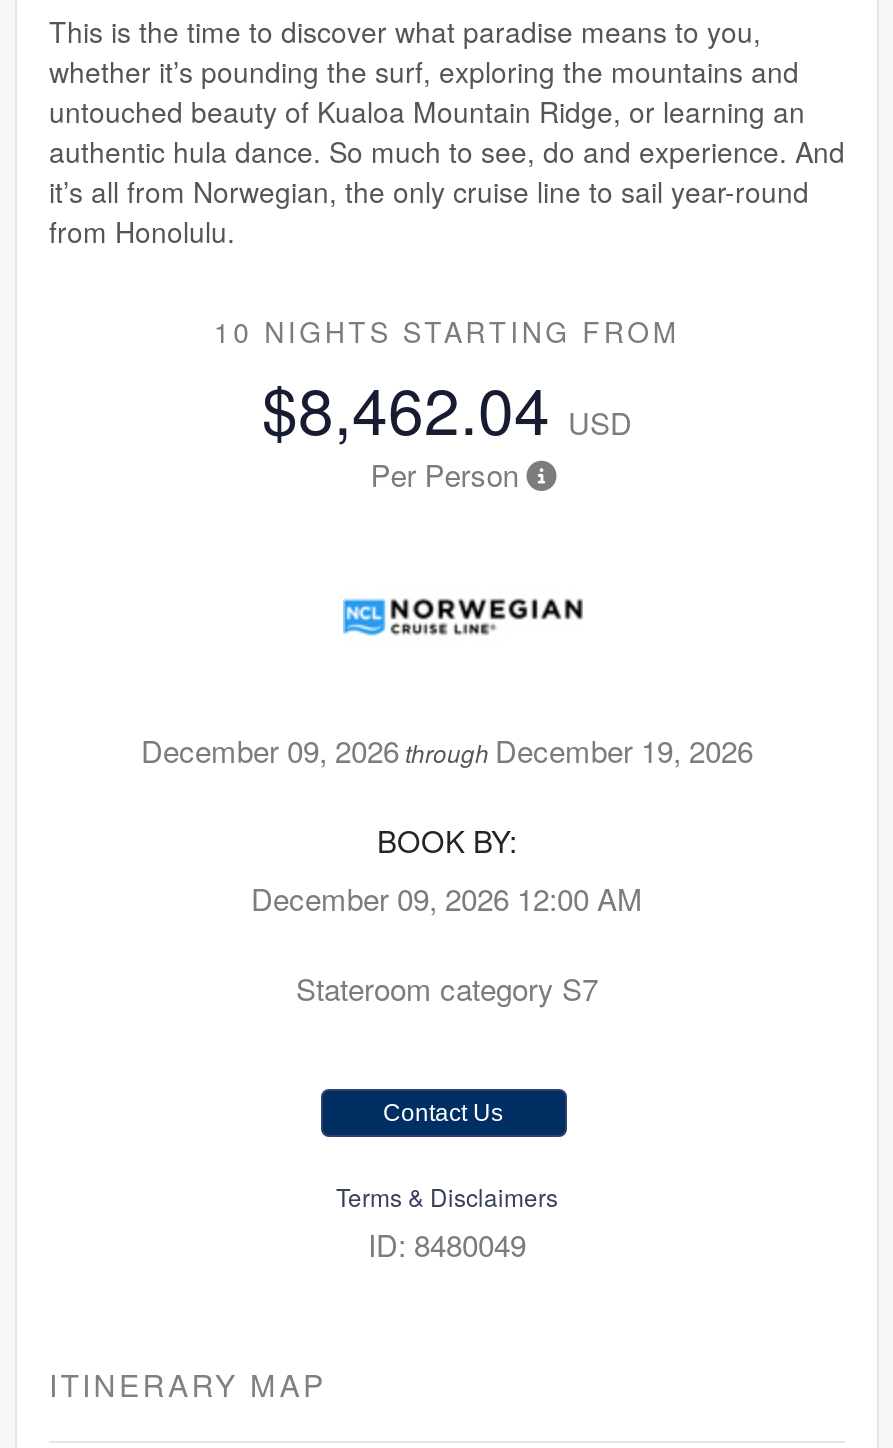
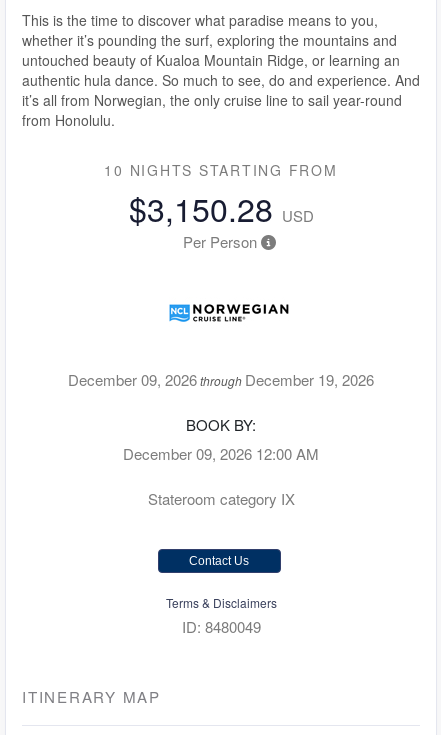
[262,360,632,452] $8,462.04 USD -> [128,185,313,231] $3,150.28 USD
[296,966,598,1008] Stateroom category S7 -> [147,488,294,509] Stateroom category IX

